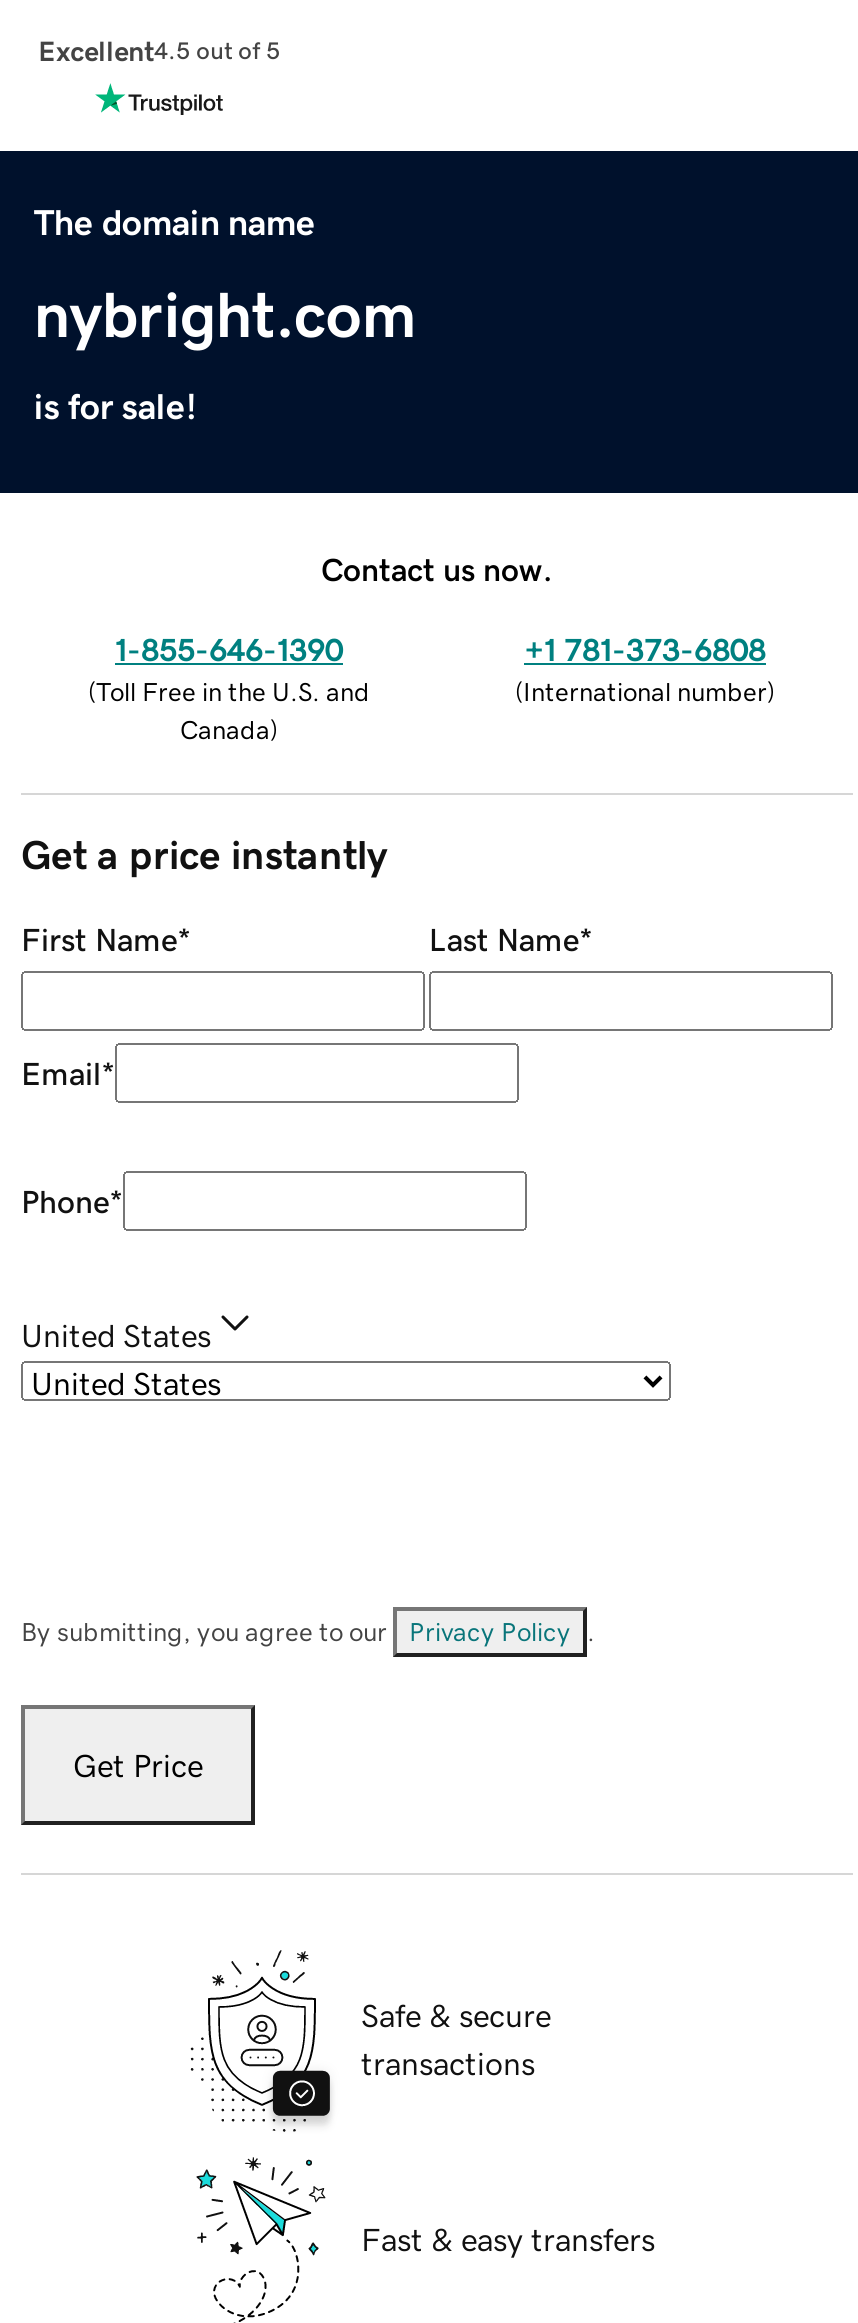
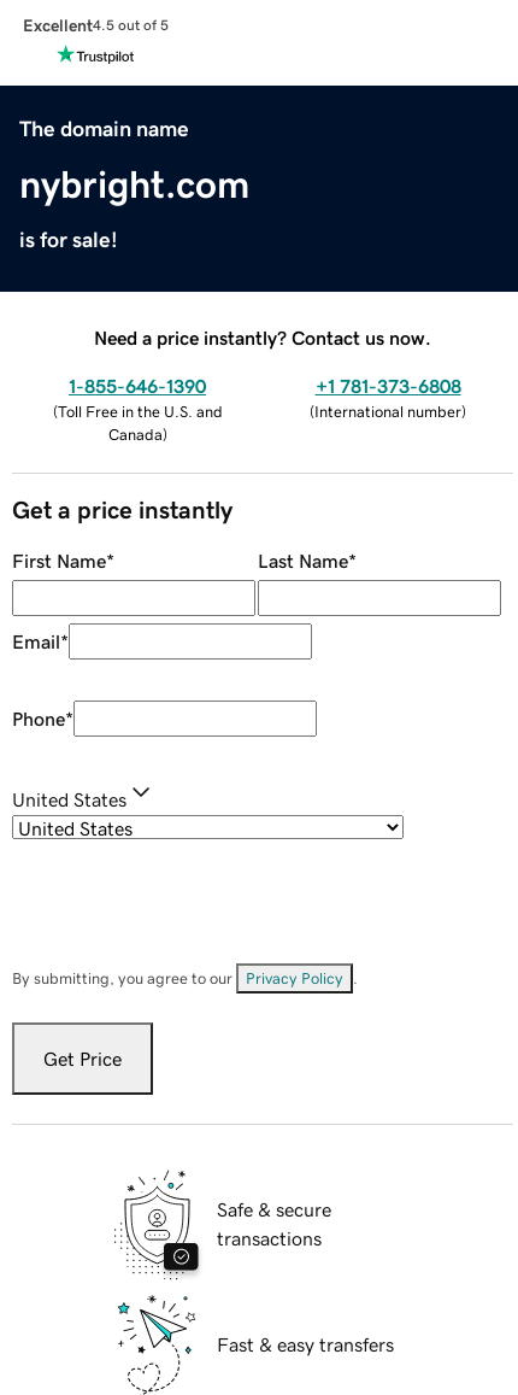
[321,552,553,584] Contact us now. -> [94,327,431,347] Need a price instantly? Contact us now.

